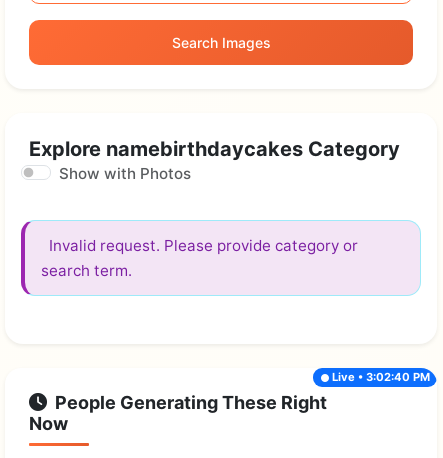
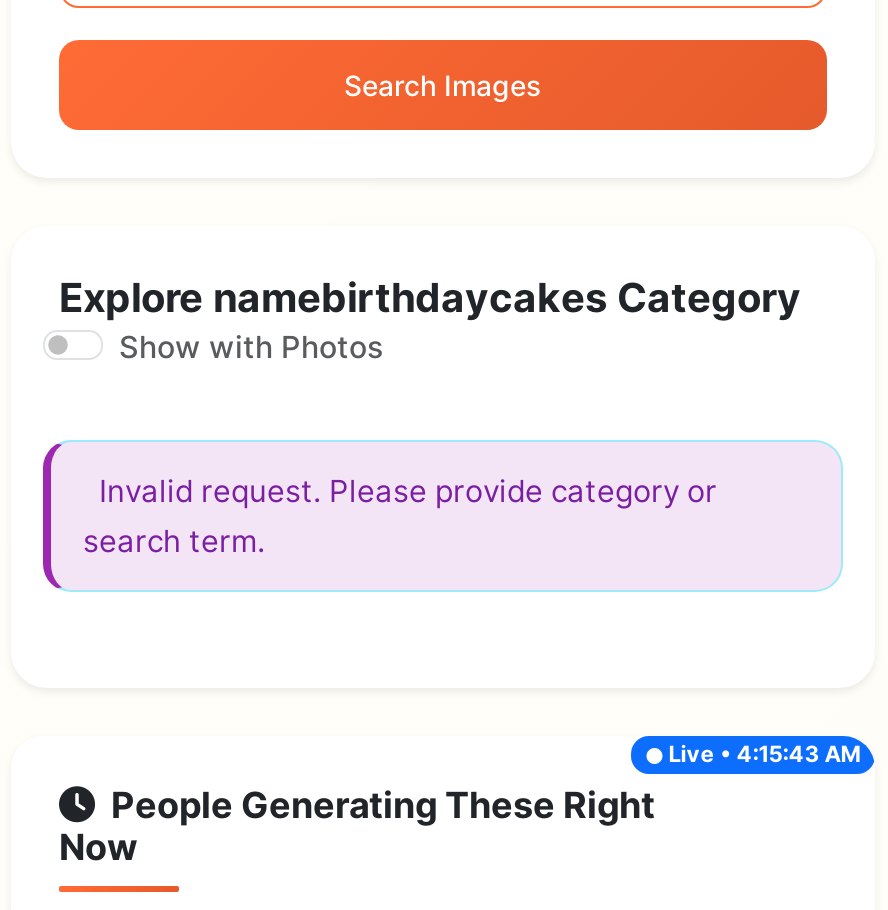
[332,370,430,384] Live • 3:02:40 PM -> [668,740,860,768] Live • 4:15:43 AM

